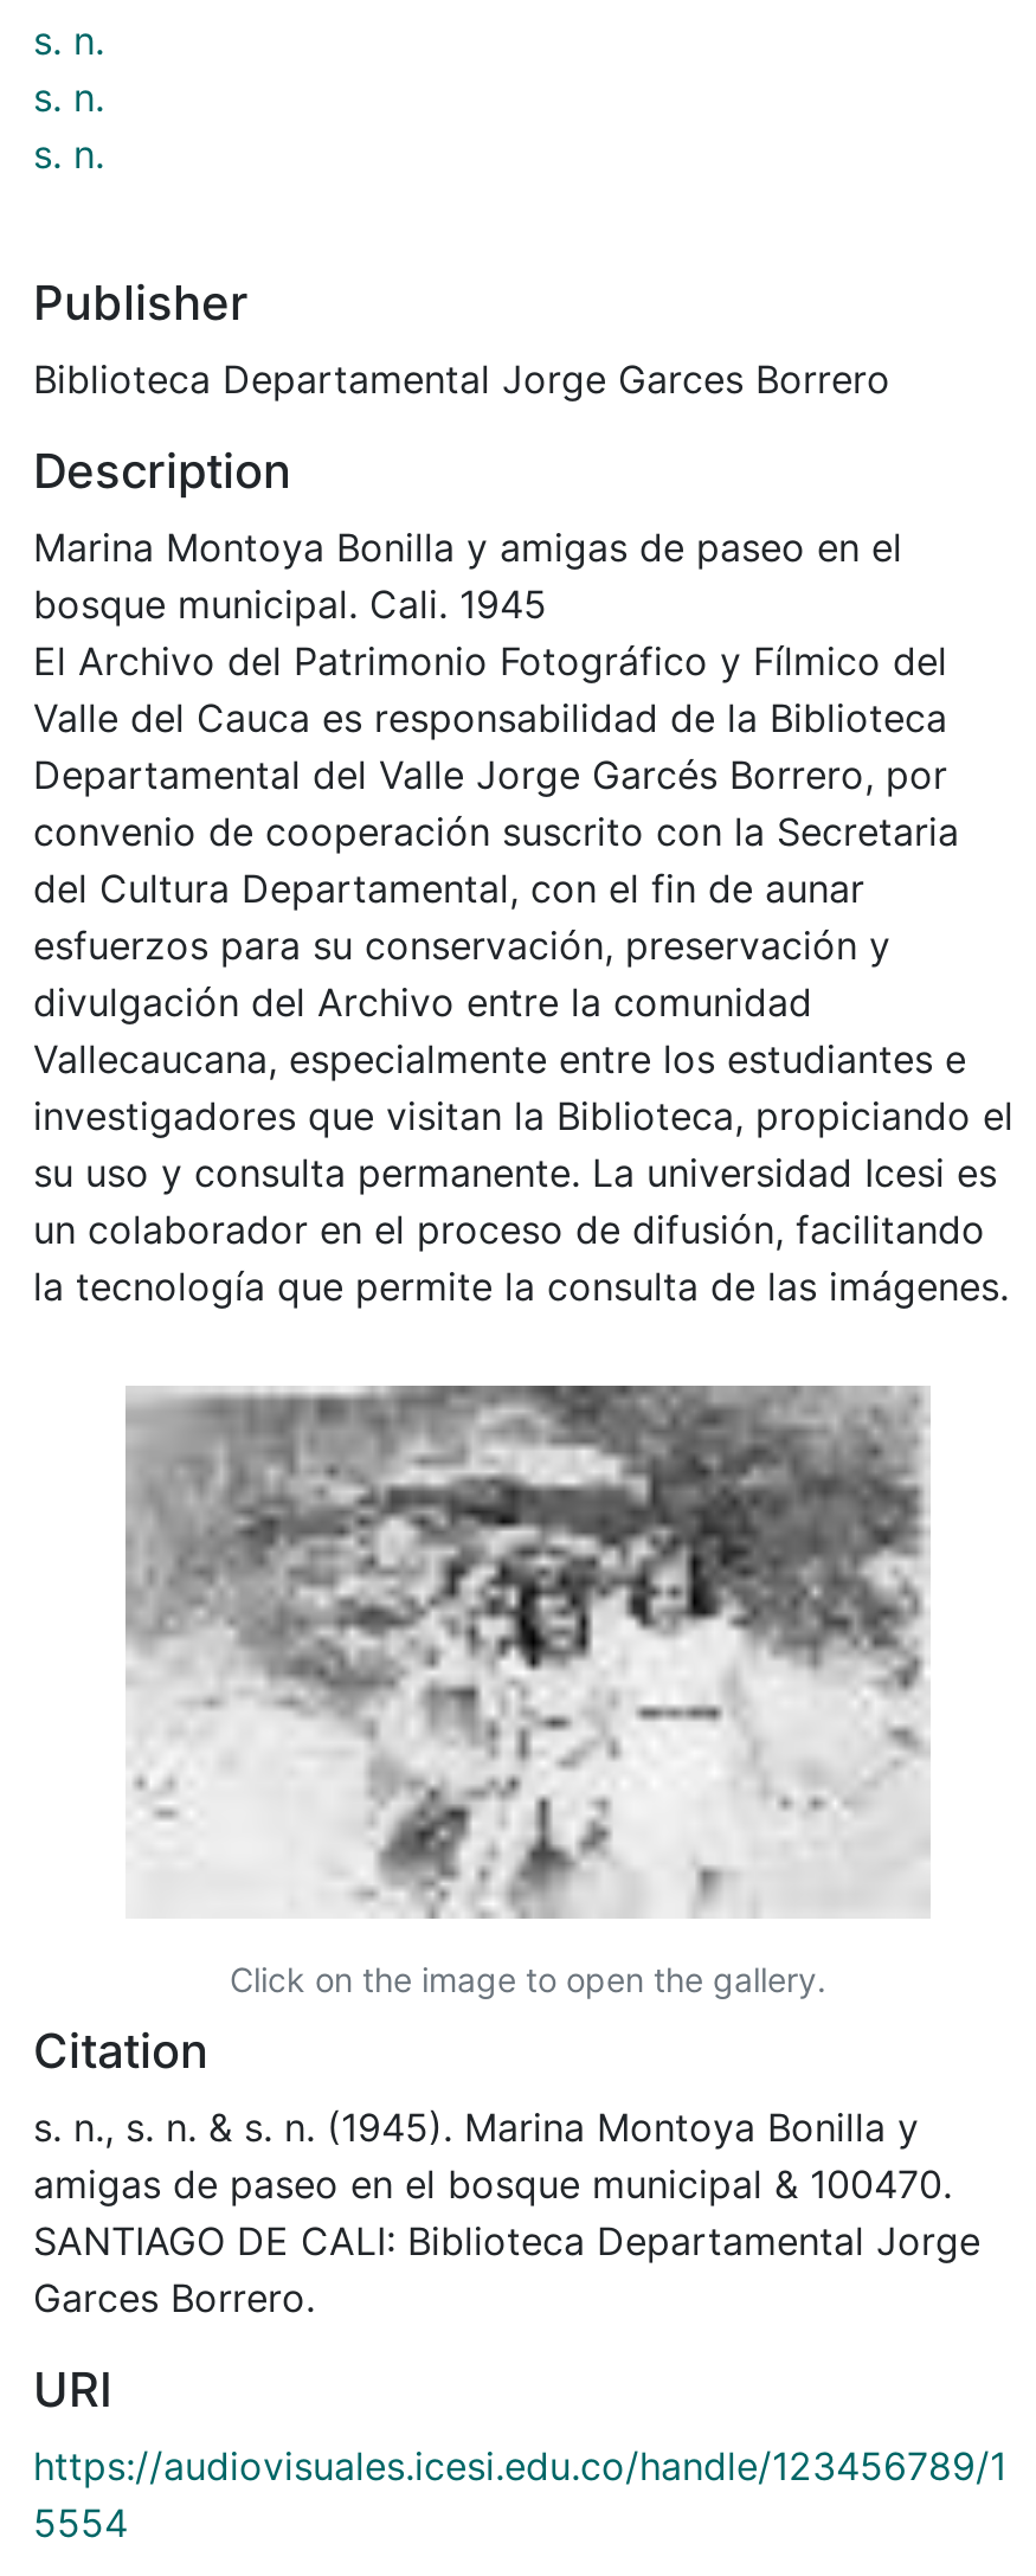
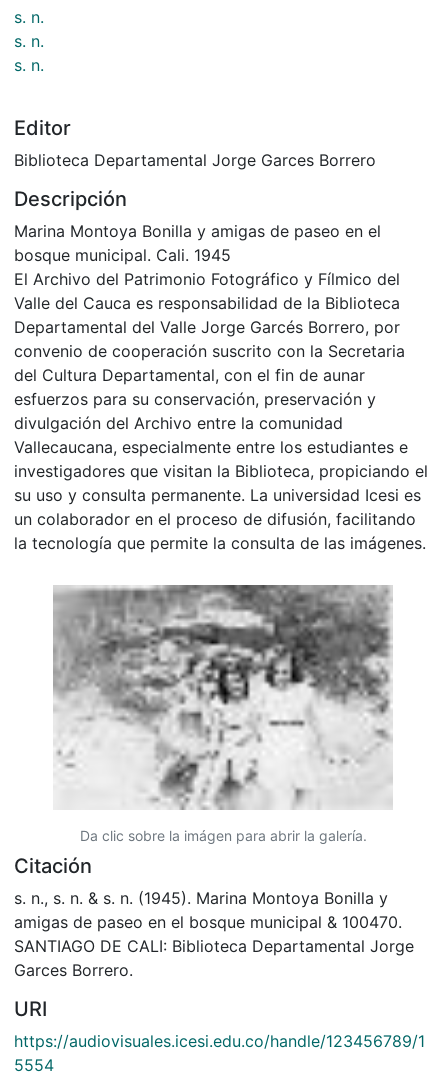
[33,274,249,331] Publisher -> [14,116,71,140] Editor
[33,442,291,499] Description -> [14,187,127,211] Descripción
[33,1958,826,2079] Click on the image to open the gallery. | Citation -> [14,827,366,878] Da clic sobre la imágen para abrir la galería. | Citación

